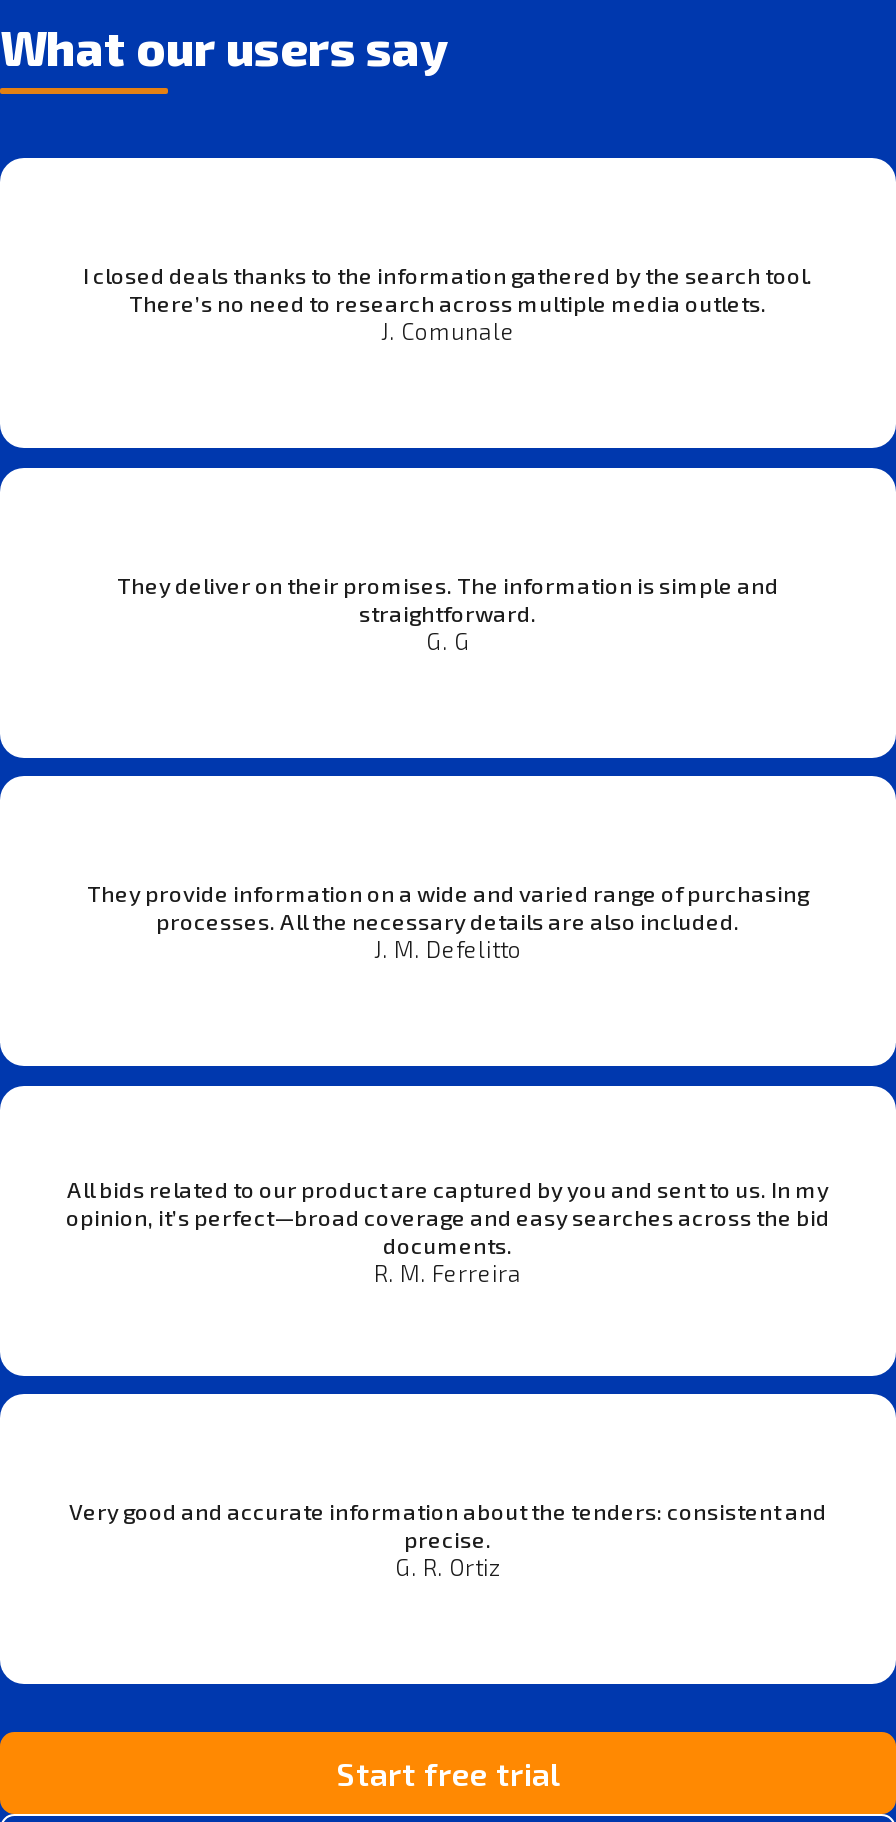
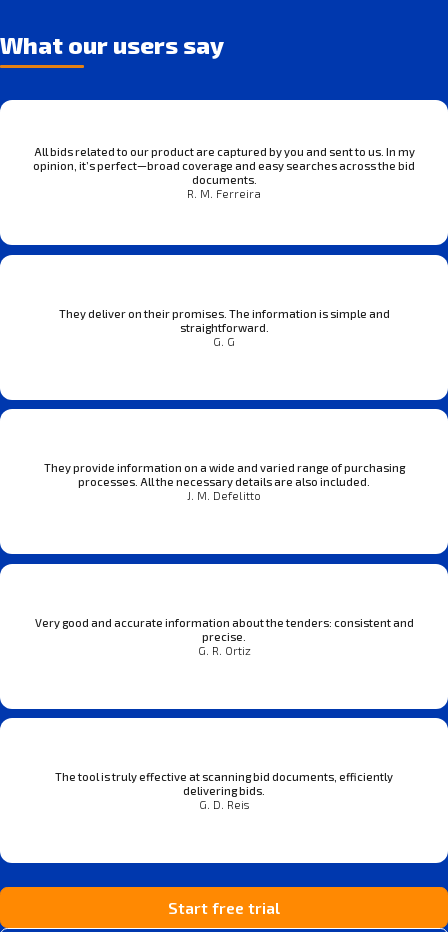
[83,262,813,344] I closed deals thanks to the information gathered by the search tool. | There’s no need to research across multiple media outlets. | J. Comunale -> none
moved [66,1176,830,1286] -> [33,145,415,200]: All bids related to our product are captured by you and sent to us. In my | opinion, it’s perfect—broad coverage and easy searches across the bid | documents. | R. M. Ferreira
moved [69,1499,827,1581] -> [34,616,413,657]: Very good and accurate information about the tenders: consistent and | precise. | G. R. Ortiz
none -> [55,770,393,811] The tool is truly effective at scanning bid documents, efficiently | delivering bids. | G. D. Reis

